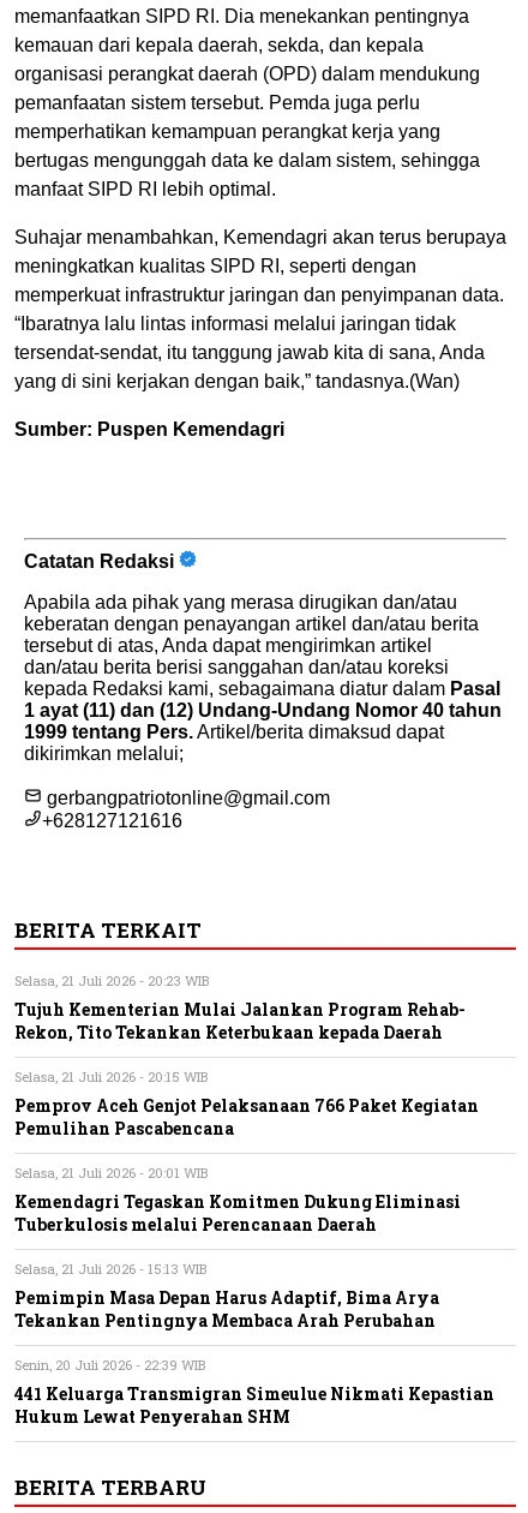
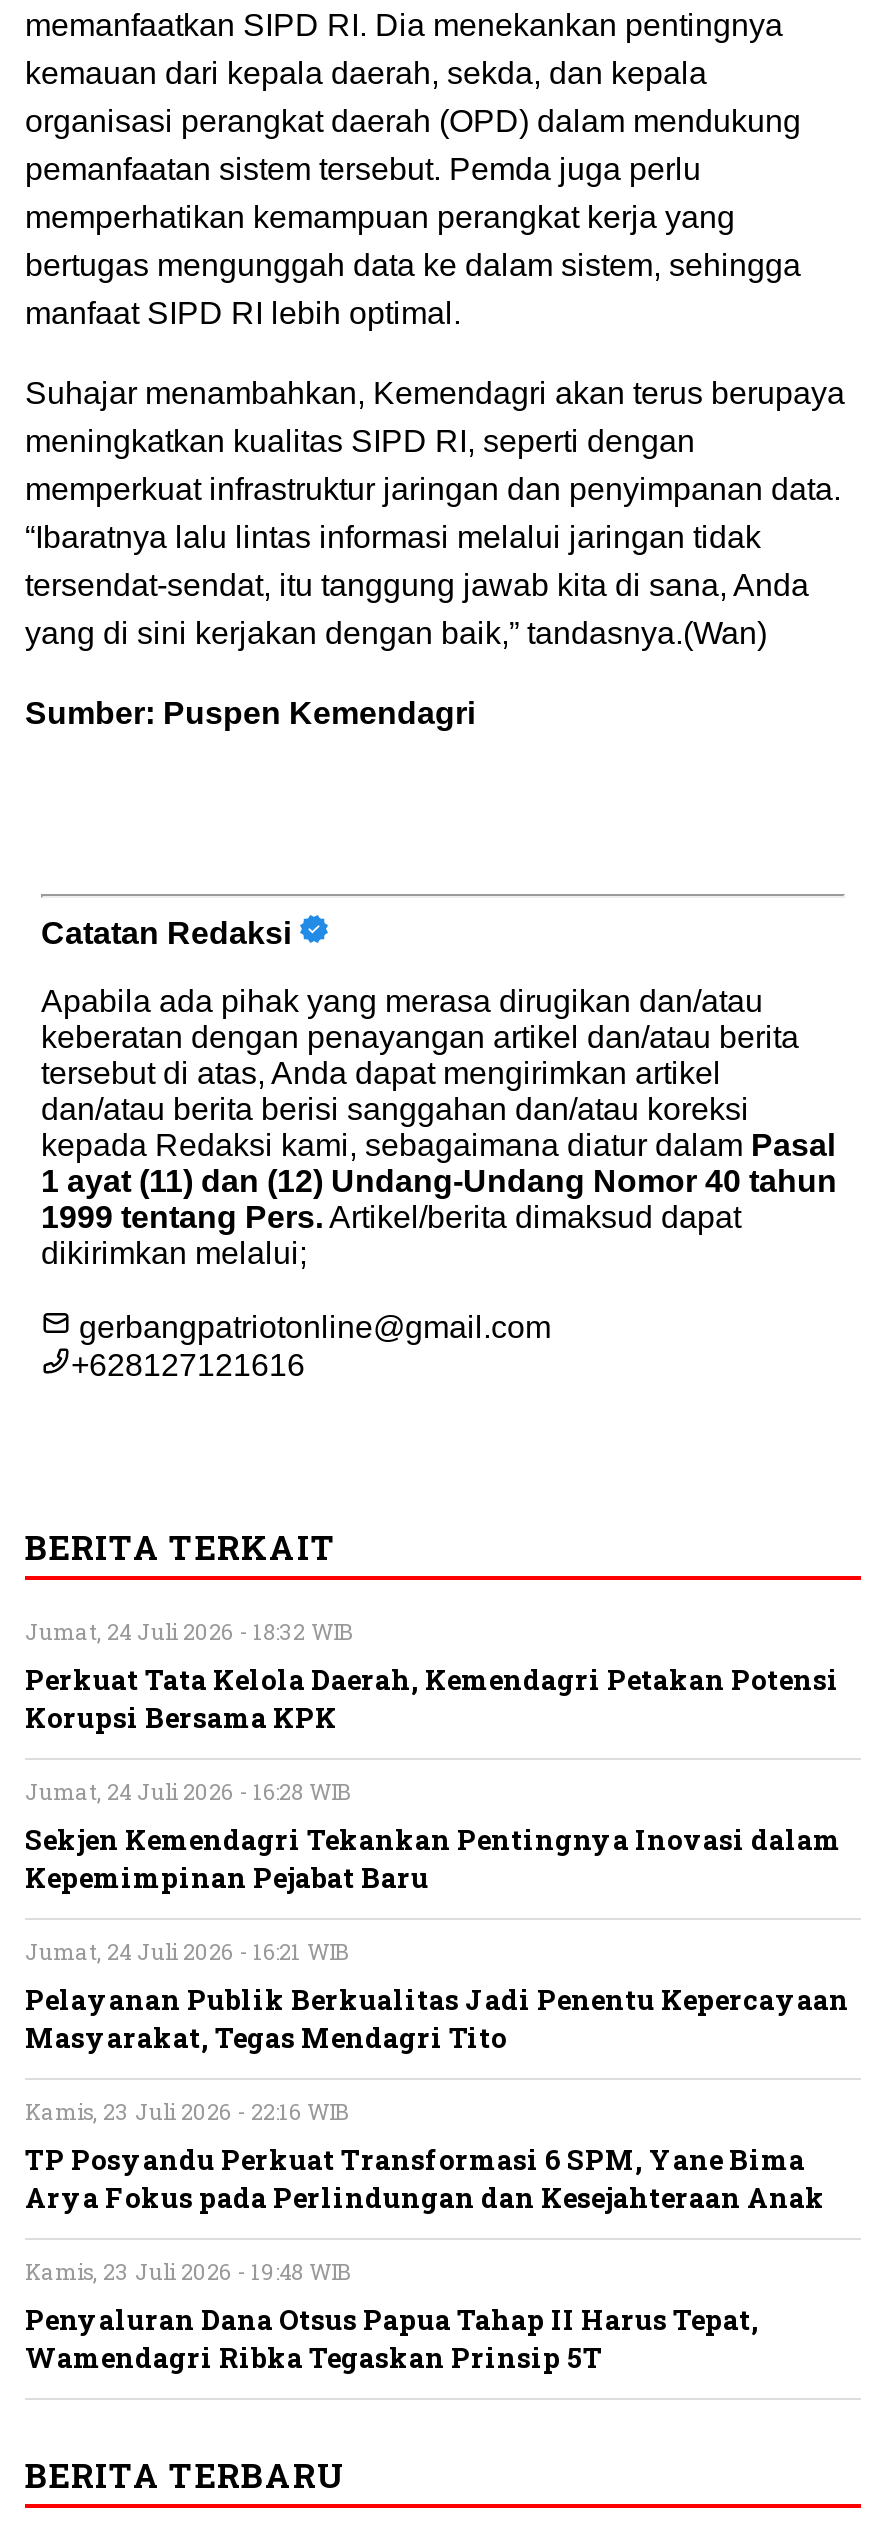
[14,972,466,1044] Selasa, 21 Juli 2026 - 20:23 WIB | Tujuh Kementerian Mulai Jalankan Program Rehab- | Rekon, Tito Tekankan Keterbukaan kepada Daerah -> [25,1617,839,1737] Jumat, 24 Juli 2026 - 18:32 WIB | Perkuat Tata Kelola Daerah, Kemendagri Petakan Potensi | Korupsi Bersama KPK
[14,1068,479,1140] Selasa, 21 Juli 2026 - 20:15 WIB | Pemprov Aceh Genjot Pelaksanaan 766 Paket Kegiatan | Pemulihan Pascabencana -> [25,1777,841,1897] Jumat, 24 Juli 2026 - 16:28 WIB | Sekjen Kemendagri Tekankan Pentingnya Inovasi dalam | Kepemimpinan Pejabat Baru
[14,1164,461,1236] Selasa, 21 Juli 2026 - 20:01 WIB | Kemendagri Tegaskan Komitmen Dukung Eliminasi | Tuberkulosis melalui Perencanaan Daerah -> [25,1937,849,2057] Jumat, 24 Juli 2026 - 16:21 WIB | Pelayanan Publik Berkualitas Jadi Penentu Kepercayaan | Masyarakat, Tegas Mendagri Tito
[14,1260,439,1332] Selasa, 21 Juli 2026 - 15:13 WIB | Pemimpin Masa Depan Harus Adaptif, Bima Arya | Tekankan Pentingnya Membaca Arah Perubahan -> [25,2097,825,2217] Kamis, 23 Juli 2026 - 22:16 WIB | TP Posyandu Perkuat Transformasi 6 SPM, Yane Bima | Arya Fokus pada Perlindungan dan Kesejahteraan Anak
[14,1356,494,1428] Senin, 20 Juli 2026 - 22:39 WIB | 441 Keluarga Transmigran Simeulue Nikmati Kepastian | Hukum Lewat Penyerahan SHM -> [25,2257,759,2377] Kamis, 23 Juli 2026 - 19:48 WIB | Penyaluran Dana Otsus Papua Tahap II Harus Tepat, | Wamendagri Ribka Tegaskan Prinsip 5T

